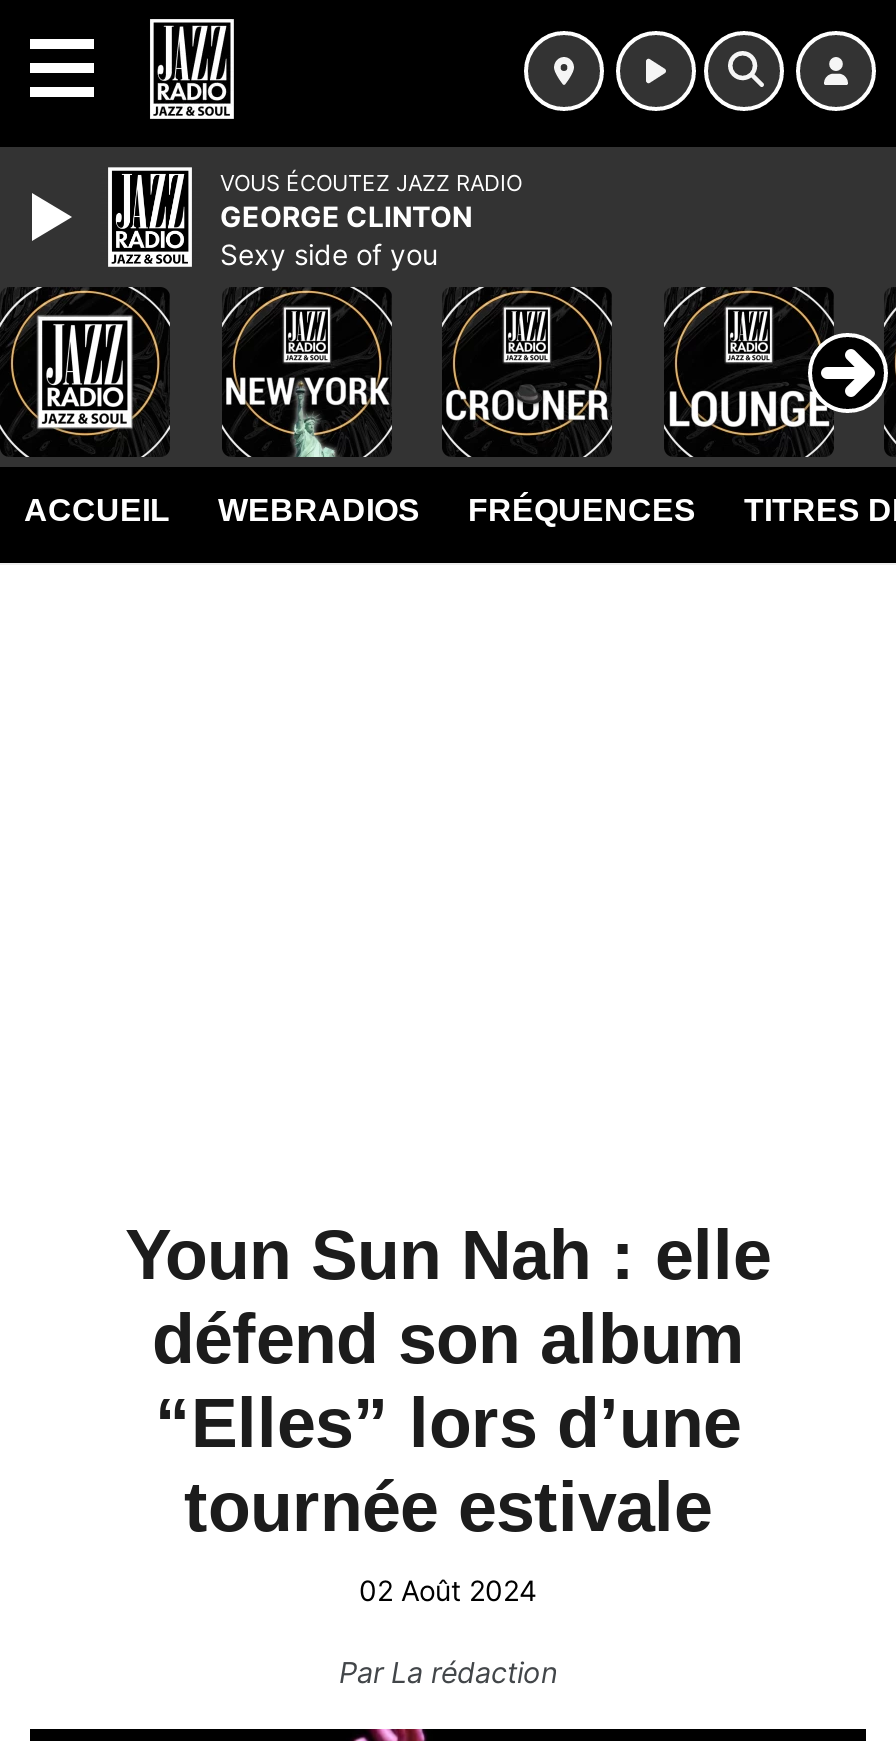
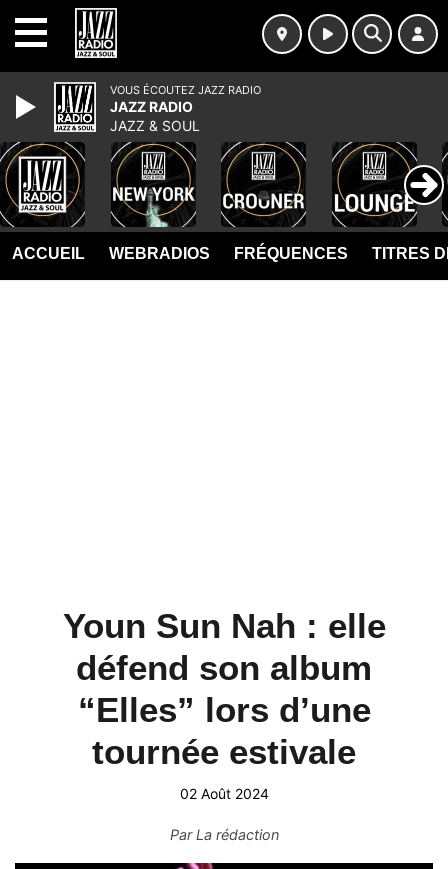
[220,199,472,271] GEORGE CLINTON | Sexy side of you -> [110,98,200,134] JAZZ RADIO | JAZZ & SOUL

